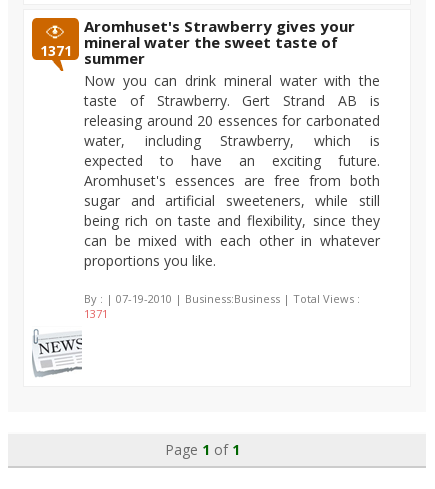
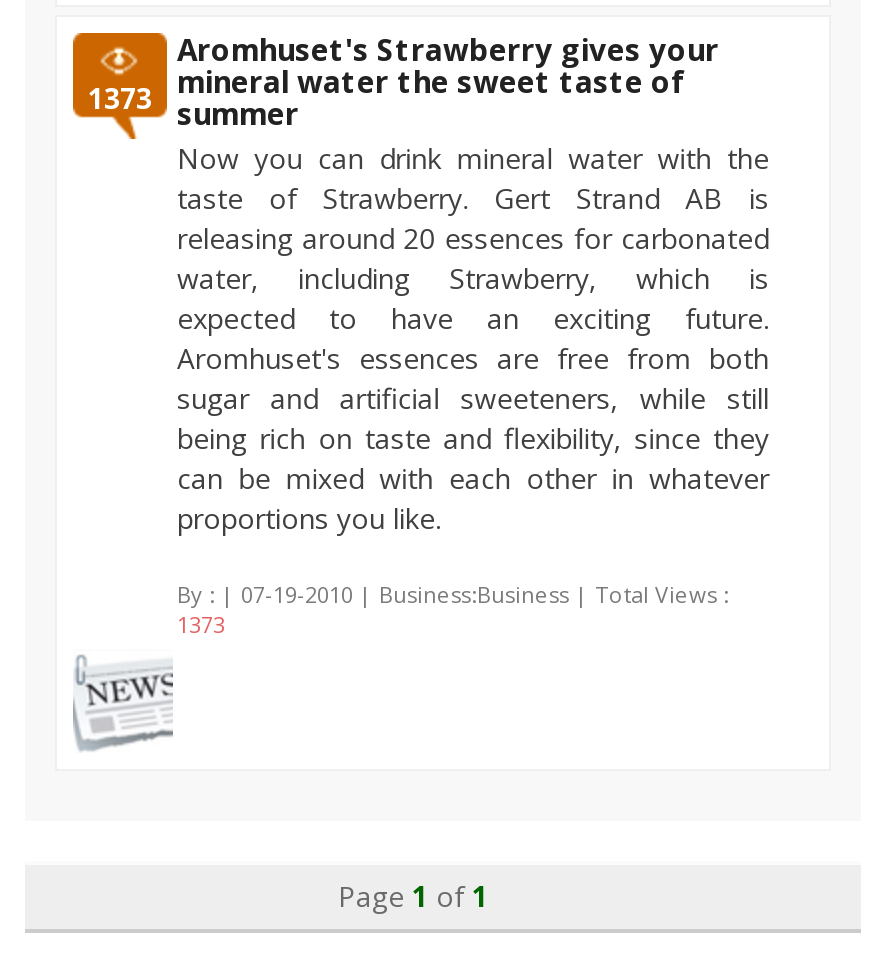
[39,32,338,68] 1371 mineral water the sweet taste of summer -> [88,61,685,133] 1373 mineral water the sweet taste of summer
[84,306,108,321] 1371 -> [177,609,225,639] 1373

